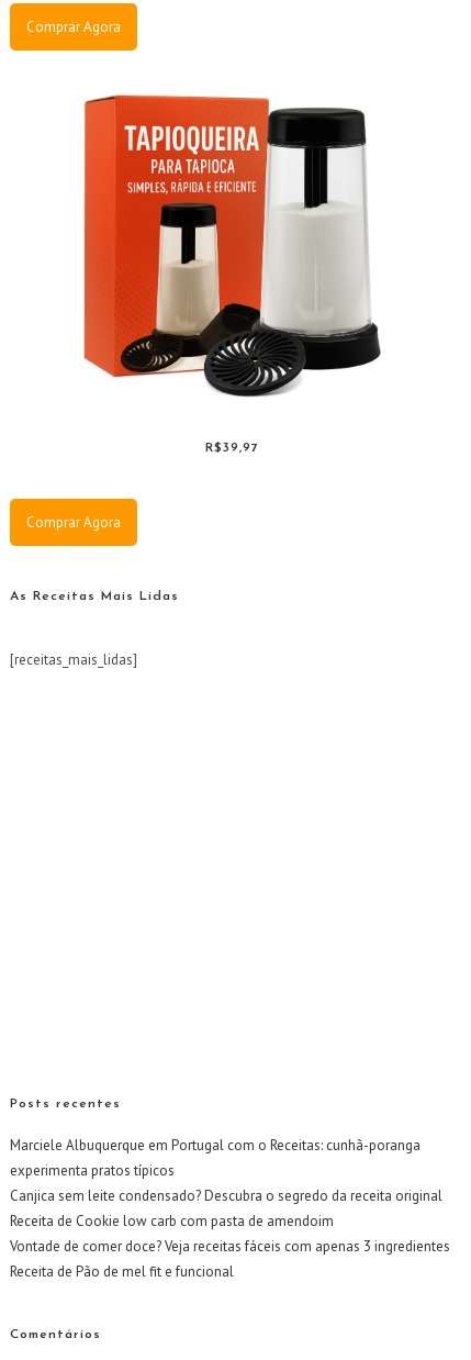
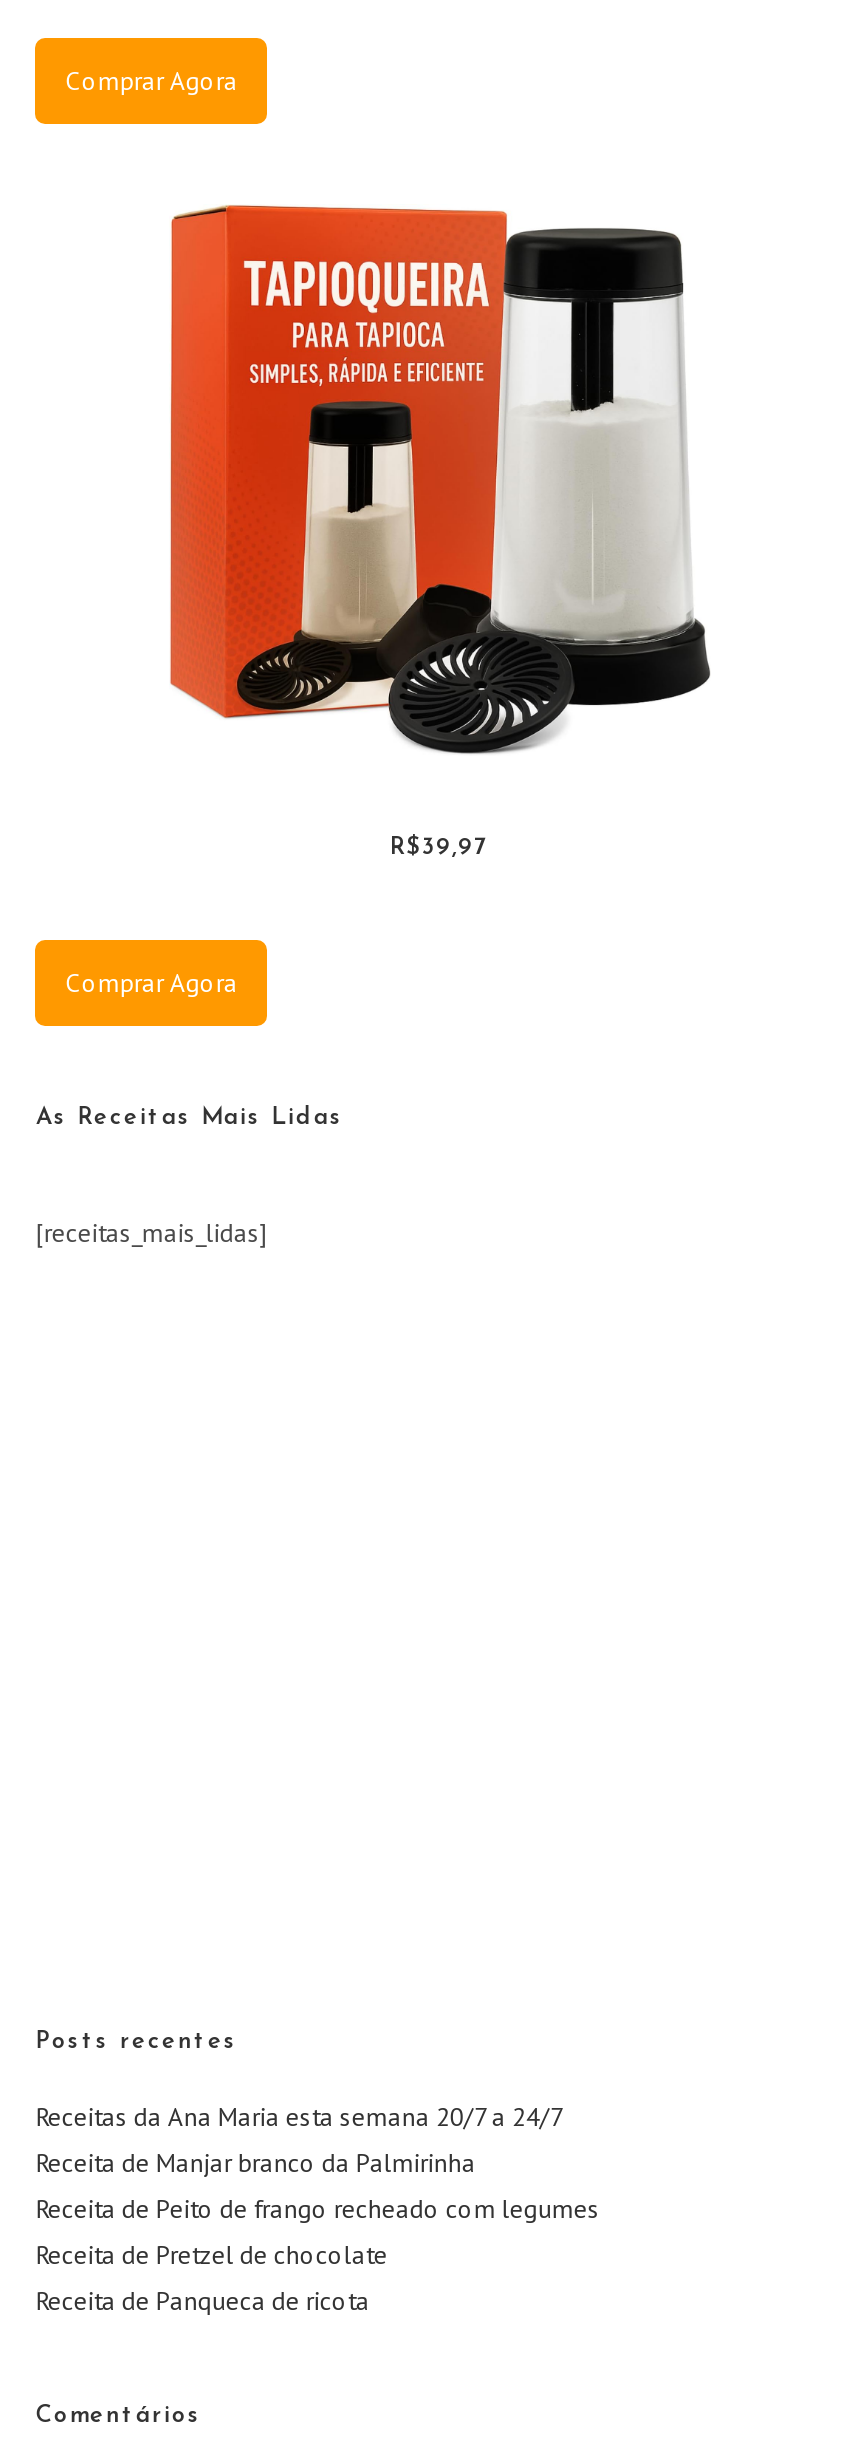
[10,1136,451,1281] Marciele Albuquerque em Portugal com o Receitas: cunhã-poranga | experimenta pratos típicos | Canjica sem leite condensado? Descubra o segredo da receita original | Receita de Cookie low carb com pasta de amendoim | Vontade de comer doce? Veja receitas fáceis com apenas 3 ingredientes | Receita de Pão de mel fit e funcional -> [36,2100,600,2318] Receitas da Ana Maria esta semana 20/7 a 24/7 | Receita de Manjar branco da Palmirinha | Receita de Peito de frango recheado com legumes | Receita de Pretzel de chocolate | Receita de Panqueca de ricota

